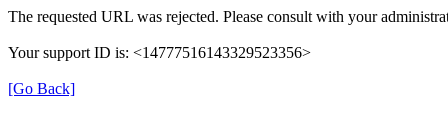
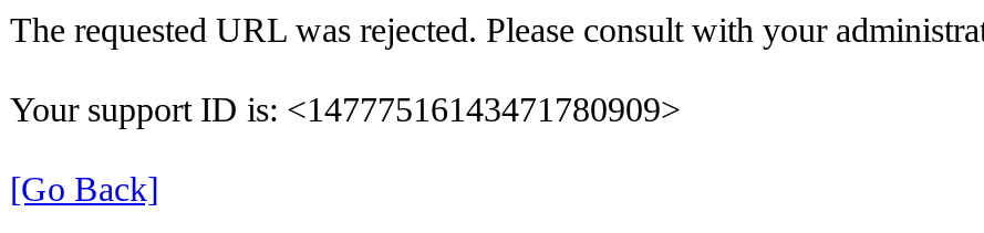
[8,44,311,61] Your support ID is: <14777516143329523356> -> [10,91,681,128] Your support ID is: <14777516143471780909>

